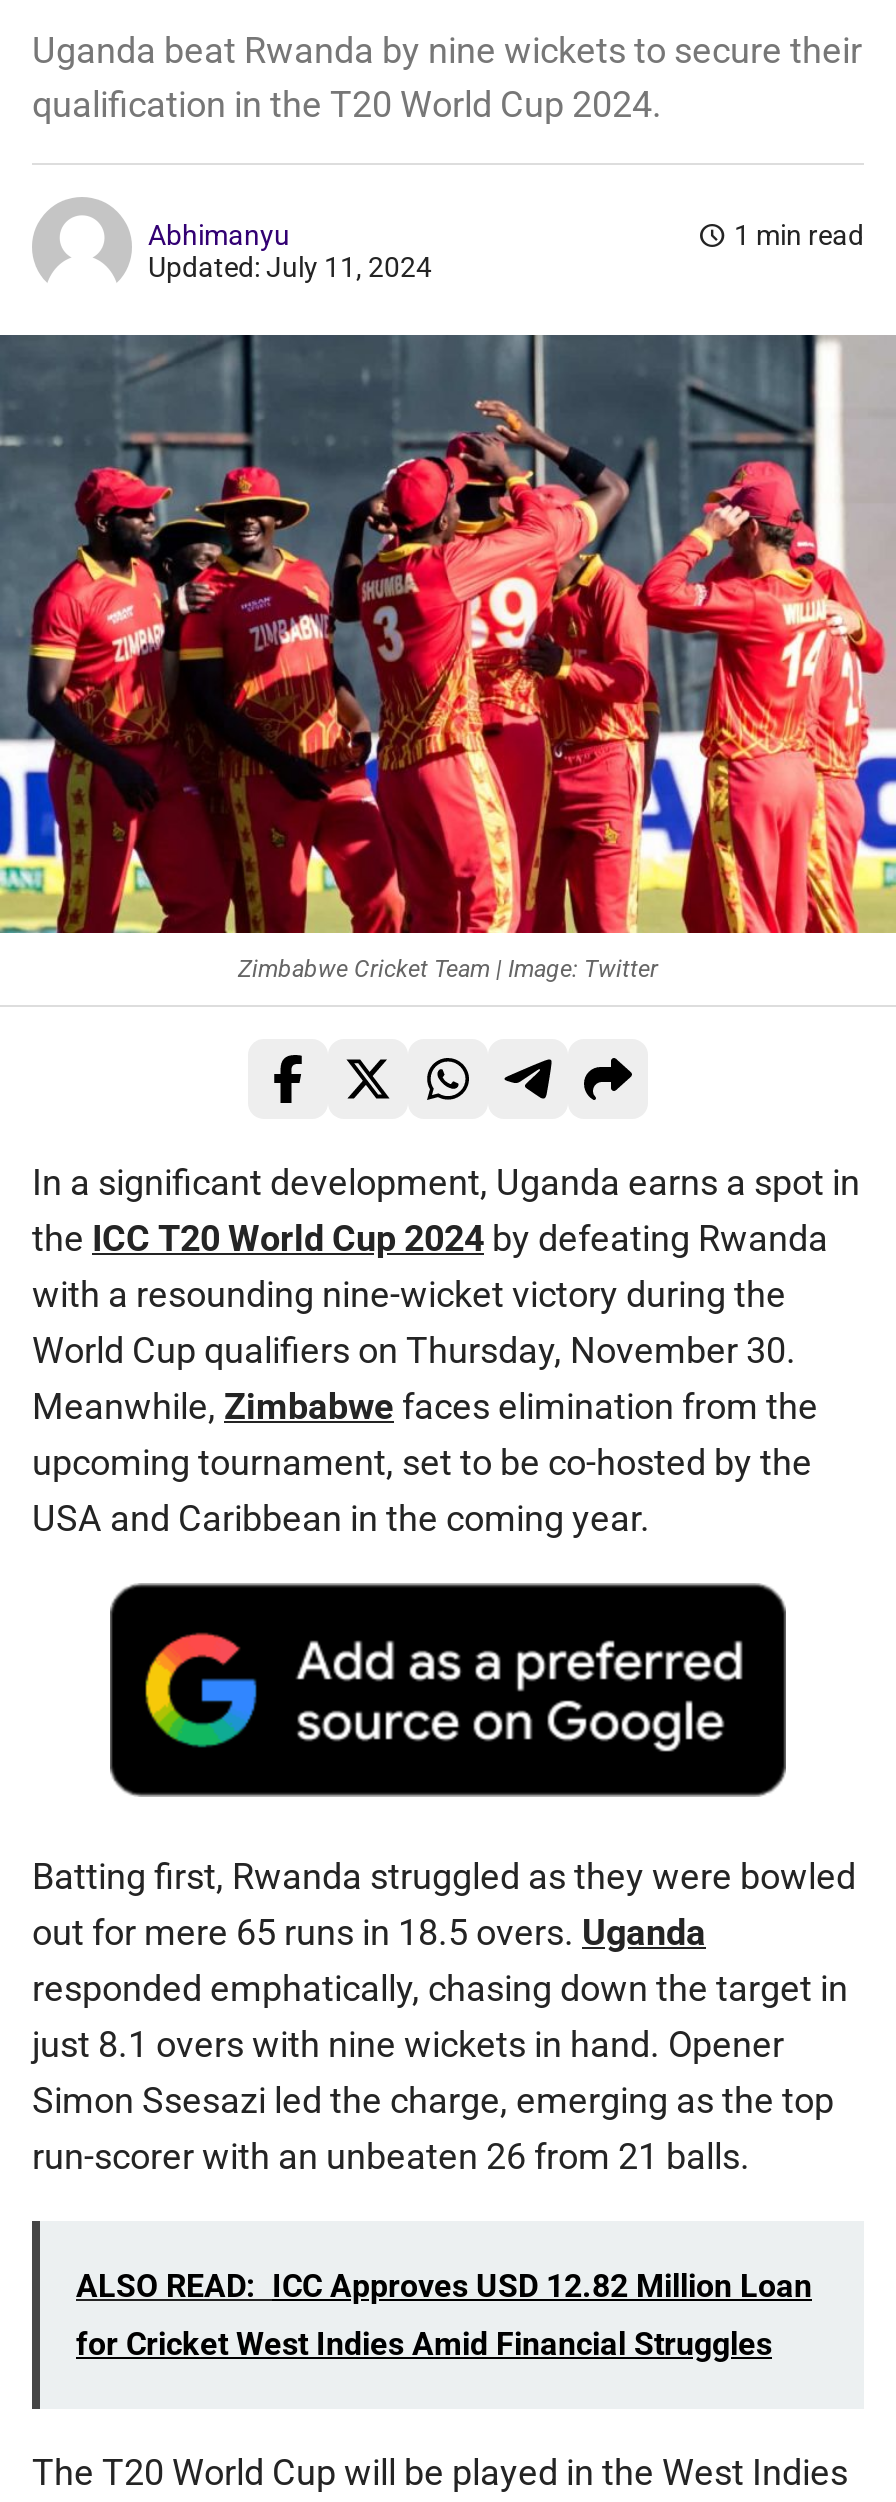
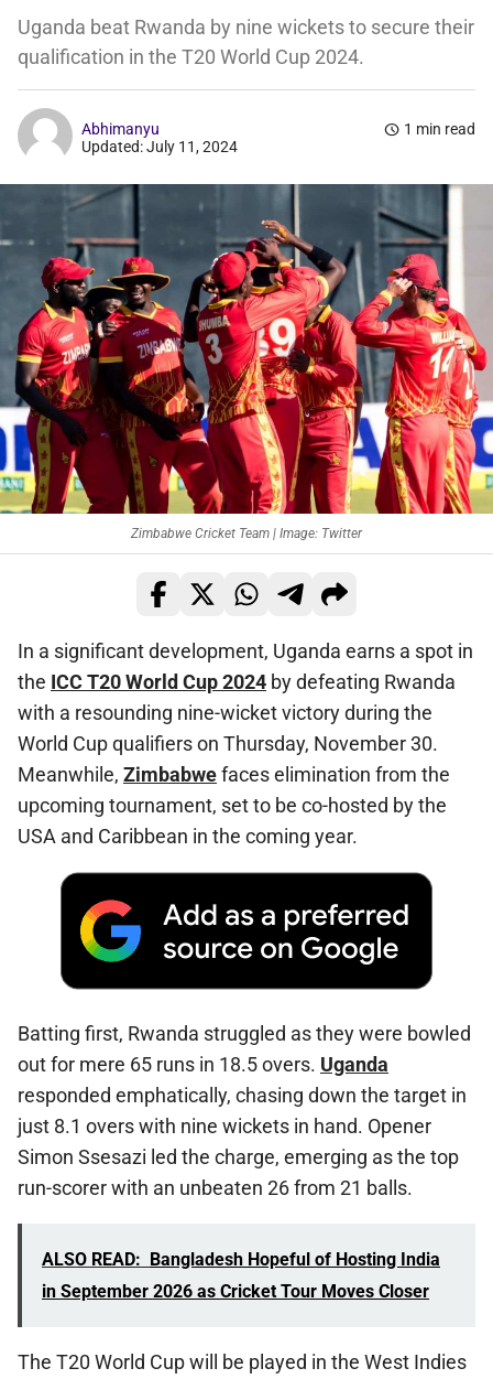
[76,2267,812,2305] ALSO READ: ICC Approves USD 12.82 Million Loan -> [42,1249,440,1270] ALSO READ: Bangladesh Hopeful of Hosting India
[76,2325,772,2363] for Cricket West Indies Amid Financial Struggles -> [42,1281,429,1302] in September 2026 as Cricket Tour Moves Closer

